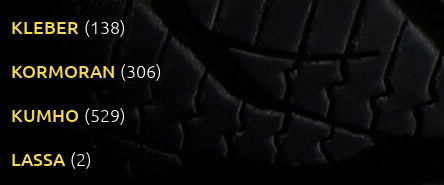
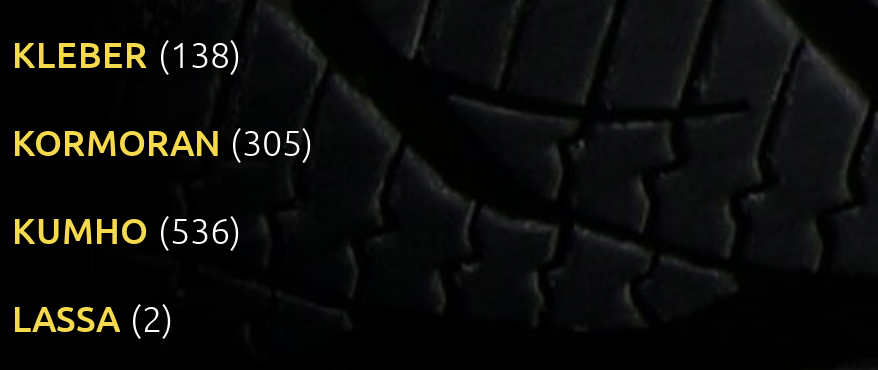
[11,59,162,82] KORMORAN (306) -> [12,118,314,164] KORMORAN (305)
[11,103,126,126] KUMHO (529) -> [12,206,242,252] KUMHO (536)

